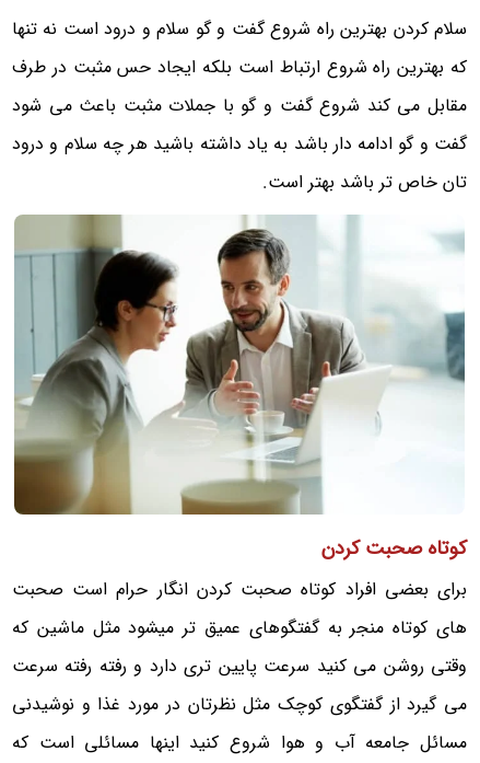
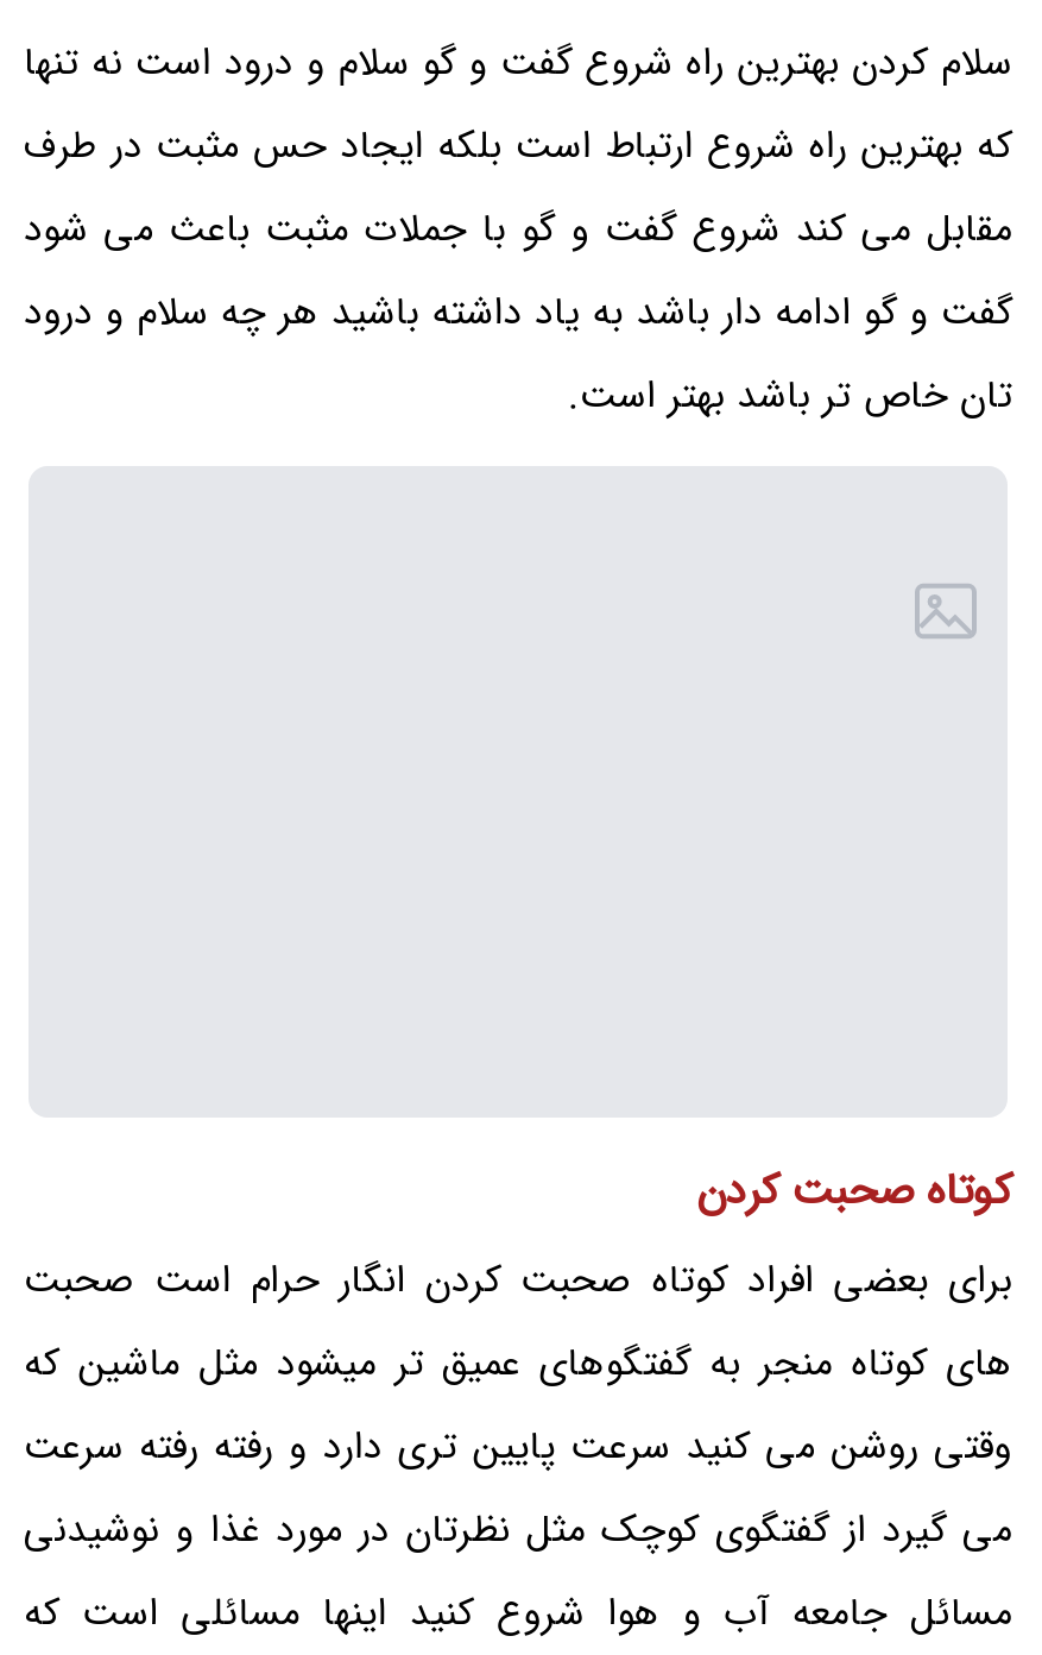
[13,213,466,516] [image] -> none

